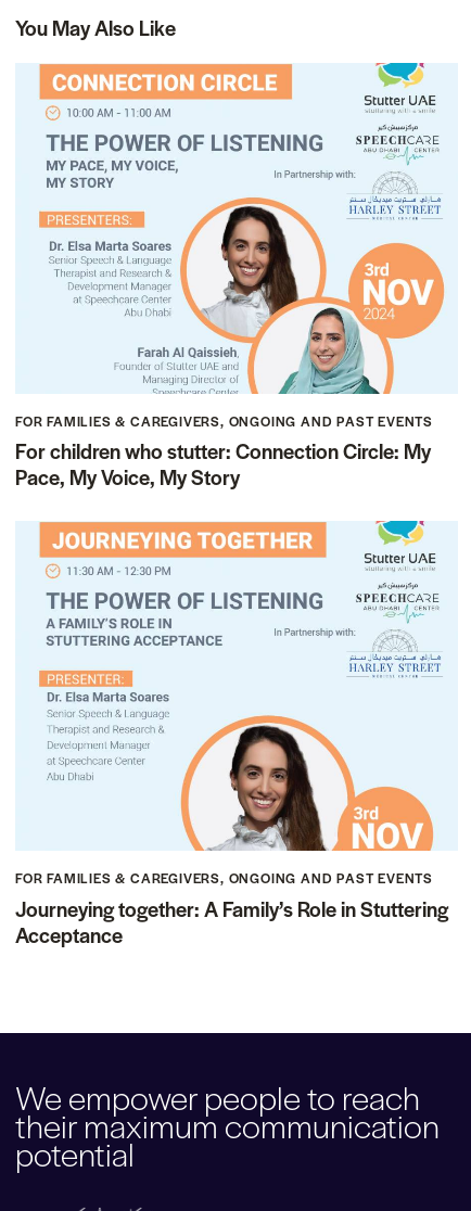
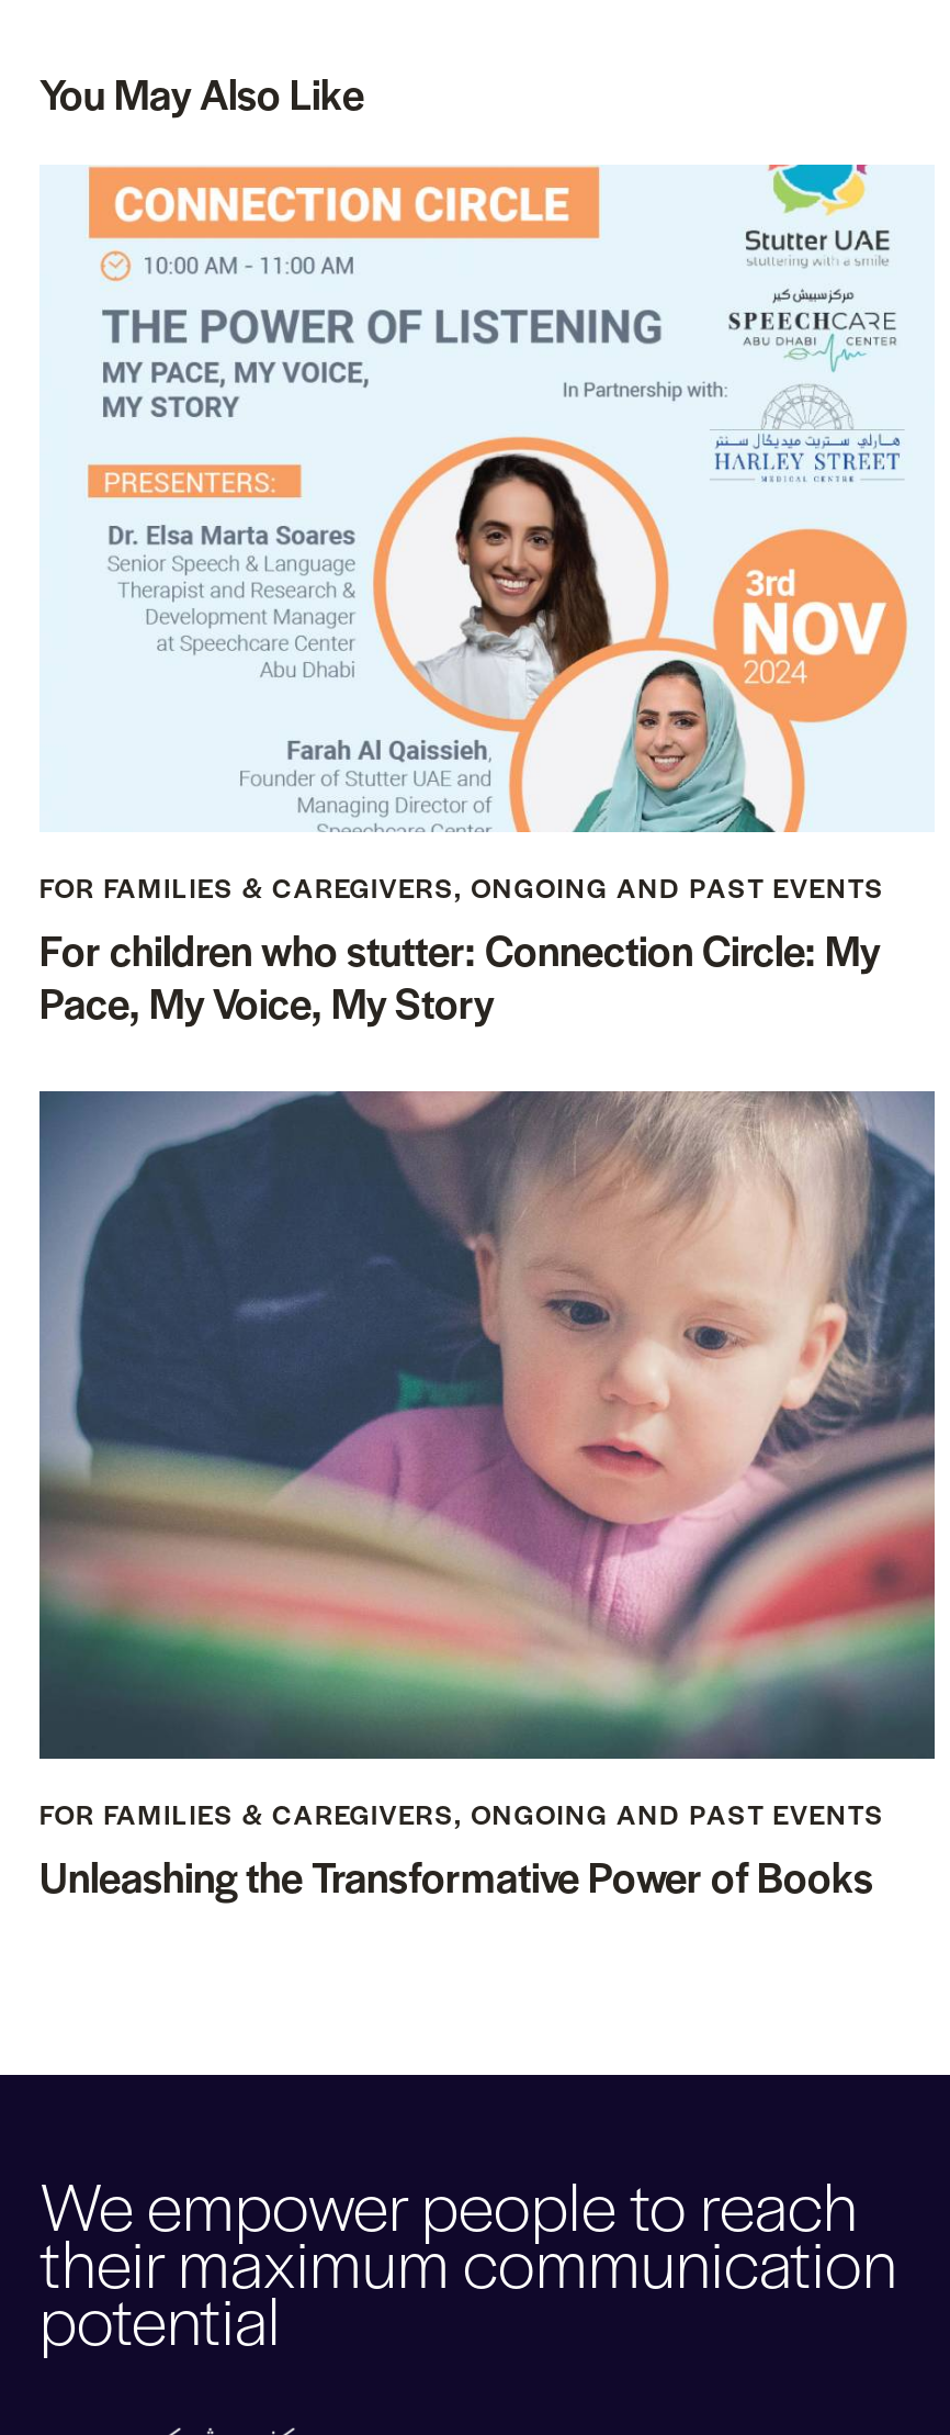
[15,520,458,949] [image] | Journeying together: A Family’s Role in Stuttering | Acceptance -> [37,1089,937,1906] [image] | Unleashing the Transformative Power of Books

